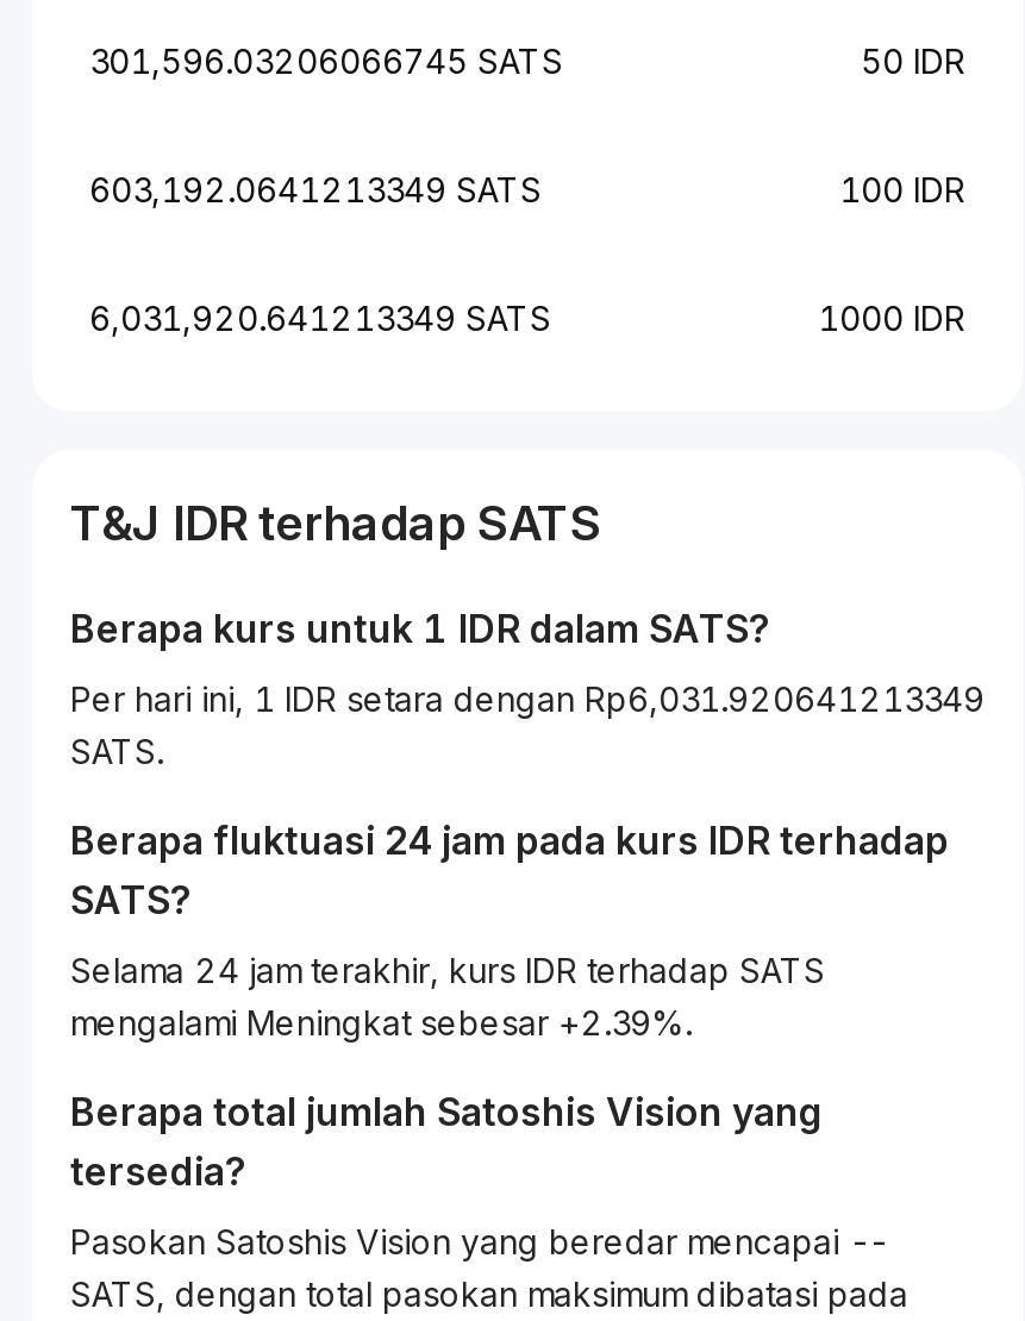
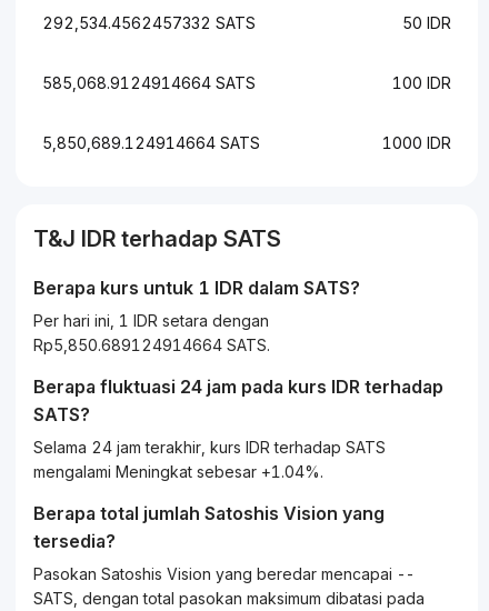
[89,40,563,81] 301,596.03206066745 SATS -> [42,13,256,32] 292,534.4562457332 SATS
[89,169,542,209] 603,192.0641213349 SATS -> [42,73,256,92] 585,068.9124914664 SATS
[89,298,551,338] 6,031,920.641213349 SATS -> [42,133,260,152] 5,850,689.124914664 SATS
[70,678,985,771] Per hari ini, 1 IDR setara dengan Rp6,031.920641213349 | SATS. -> [33,311,270,354] Per hari ini, 1 IDR setara dengan | Rp5,850.689124914664 SATS.
[70,1002,692,1043] mengalami Meningkat sebesar +2.39%. -> [33,462,323,481] mengalami Meningkat sebesar +1.04%.

